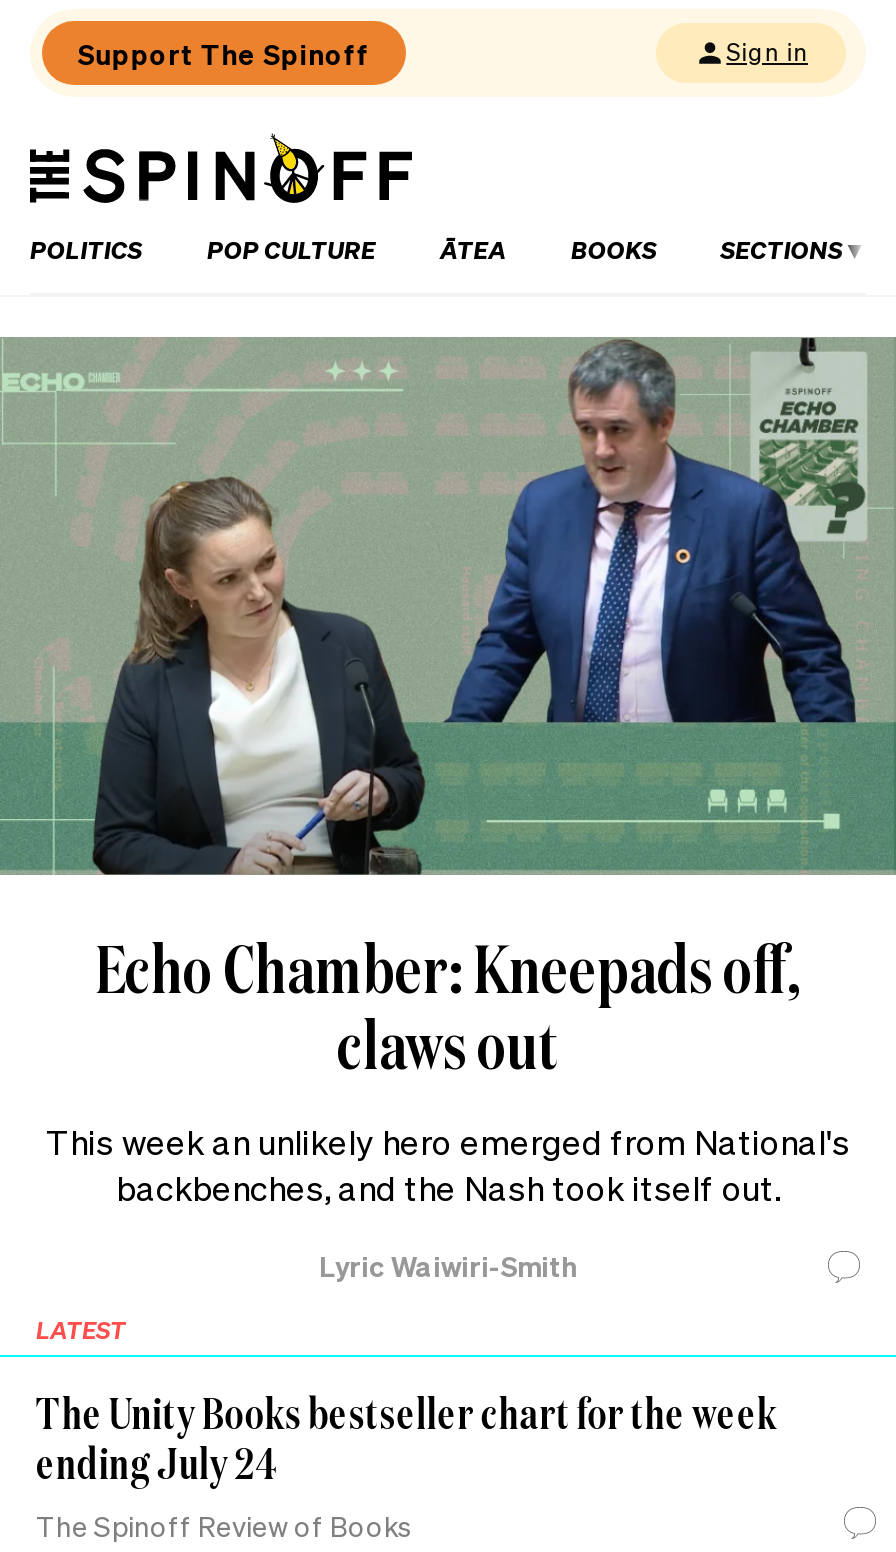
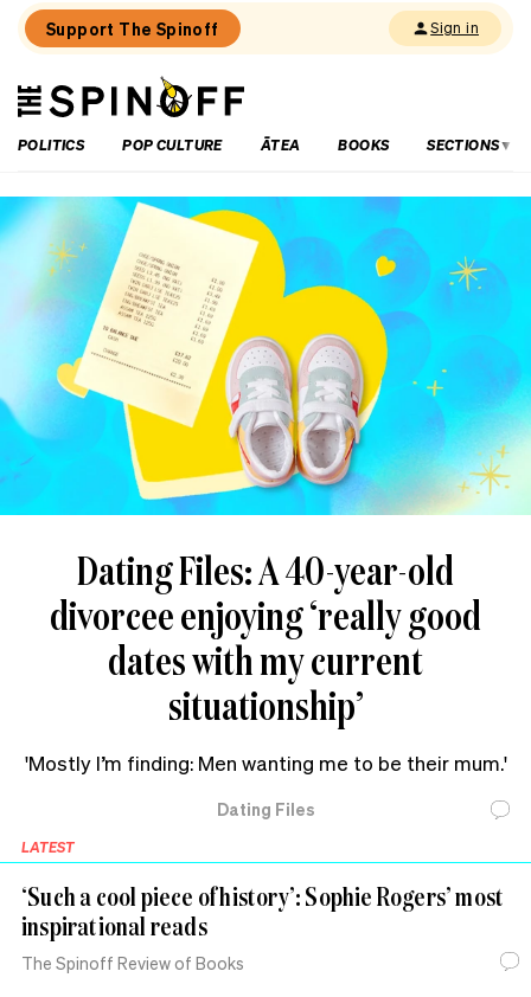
[6,335,890,1209] [image] | Echo Chamber: Kneepads off, | claws out | This week an unlikely hero emerged from National's | backbenches, and the Nash took itself out. -> [4,195,527,776] [image] | Dating Files: A 40-year-old | divorcee enjoying ‘really good | dates with my current | situationship’ | 'Mostly I’m finding: Men wanting me to be their mum.'
[319,1247,577,1283] Lyric Waiwiri-Smith -> [216,798,315,820] Dating Files
[36,1383,778,1491] The Unity Books bestseller chart for the week | ending July 24 -> [21,879,504,943] ‘Such a cool piece of history’: Sophie Rogers’ most | inspirational reads

